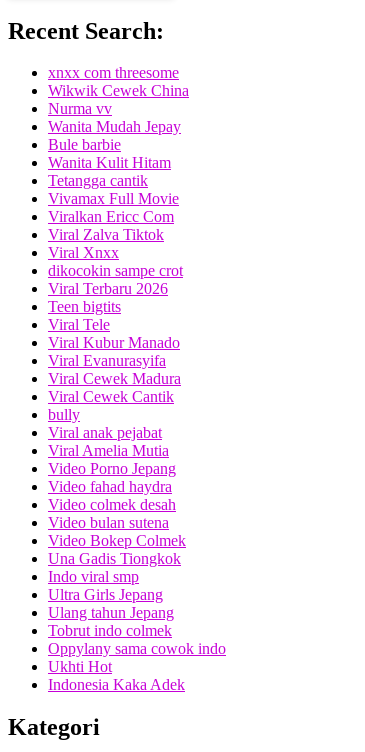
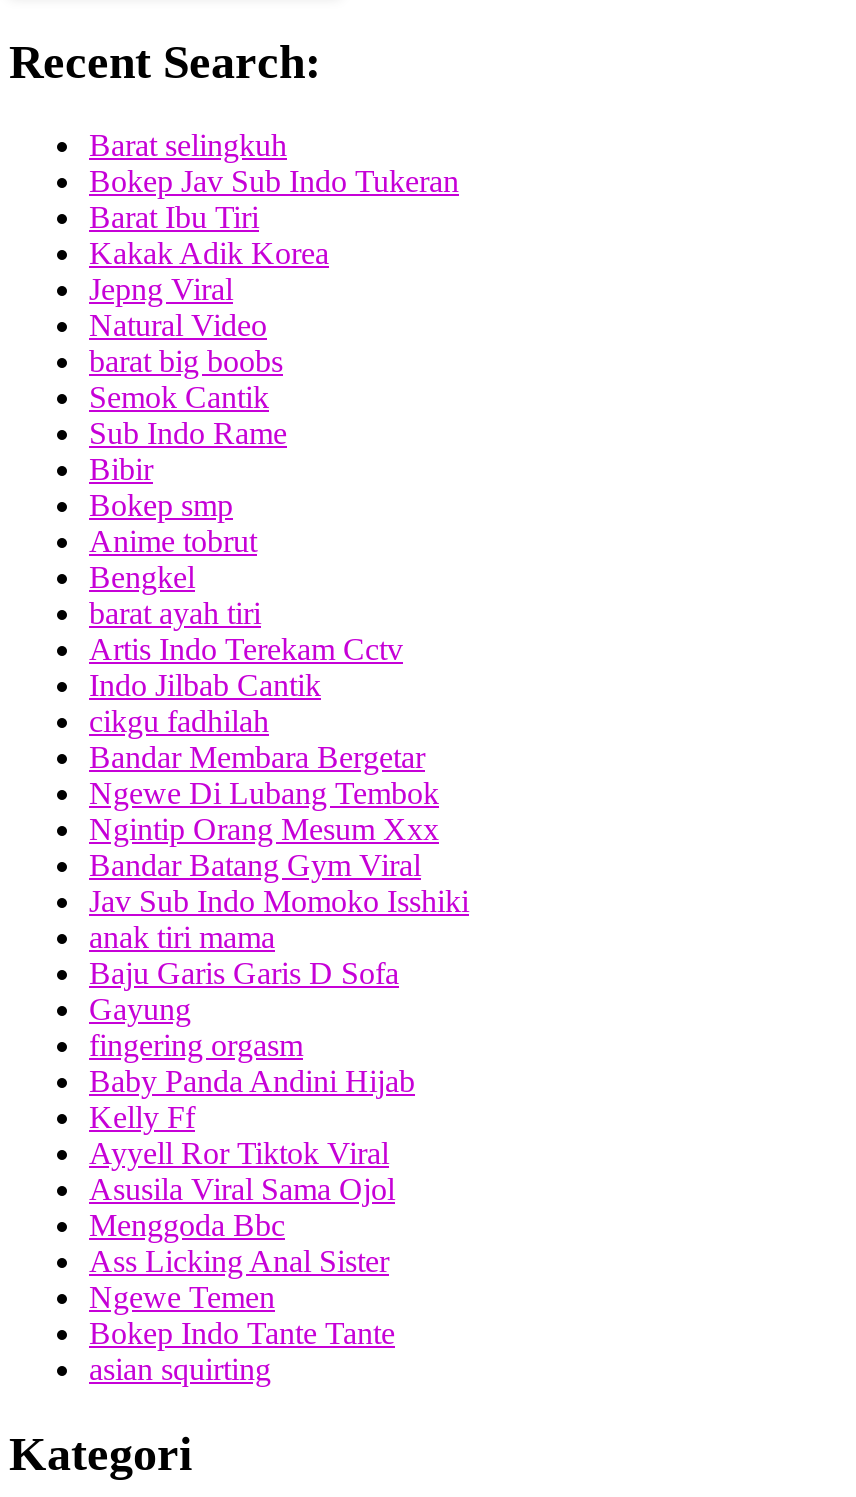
[48,64,226,693] xnxx com threesome | Wikwik Cewek China | Nurma vv | Wanita Mudah Jepay | Bule barbie | Wanita Kulit Hitam | Tetangga cantik | Vivamax Full Movie | Viralkan Ericc Com | Viral Zalva Tiktok | Viral Xnxx | dikocokin sampe crot | Viral Terbaru 2026 | Teen bigtits | Viral Tele | Viral Kubur Manado | Viral Evanurasyifa | Viral Cewek Madura | Viral Cewek Cantik | bully | Viral anak pejabat | Viral Amelia Mutia | Video Porno Jepang | Video fahad haydra | Video colmek desah | Video bulan sutena | Video Bokep Colmek | Una Gadis Tiongkok | Indo viral smp | Ultra Girls Jepang | Ulang tahun Jepang | Tobrut indo colmek | Oppylany sama cowok indo | Ukhti Hot | Indonesia Kaka Adek -> [89,129,469,1387] Barat selingkuh | Bokep Jav Sub Indo Tukeran | Barat Ibu Tiri | Kakak Adik Korea | Jepng Viral | Natural Video | barat big boobs | Semok Cantik | Sub Indo Rame | Bibir | Bokep smp | Anime tobrut | Bengkel | barat ayah tiri | Artis Indo Terekam Cctv | Indo Jilbab Cantik | cikgu fadhilah | Bandar Membara Bergetar | Ngewe Di Lubang Tembok | Ngintip Orang Mesum Xxx | Bandar Batang Gym Viral | Jav Sub Indo Momoko Isshiki | anak tiri mama | Baju Garis Garis D Sofa | Gayung | fingering orgasm | Baby Panda Andini Hijab | Kelly Ff | Ayyell Ror Tiktok Viral | Asusila Viral Sama Ojol | Menggoda Bbc | Ass Licking Anal Sister | Ngewe Temen | Bokep Indo Tante Tante | asian squirting

